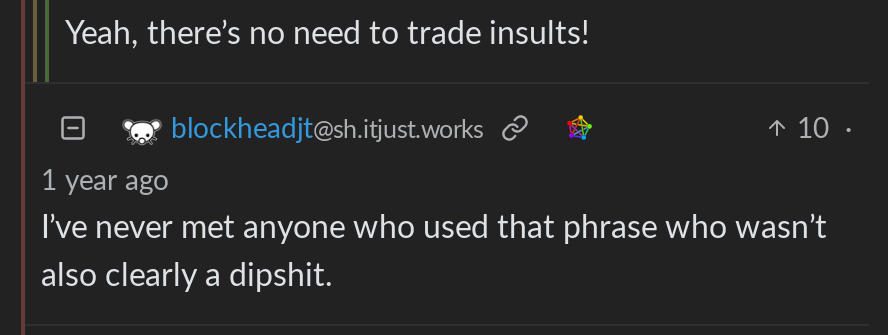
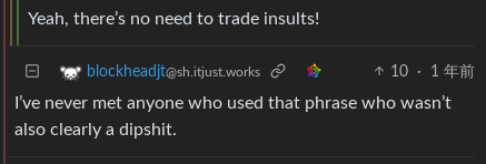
[41,115,853,195] 10 · | 1 year ago -> [390,64,475,79] 10 · 1 年前

